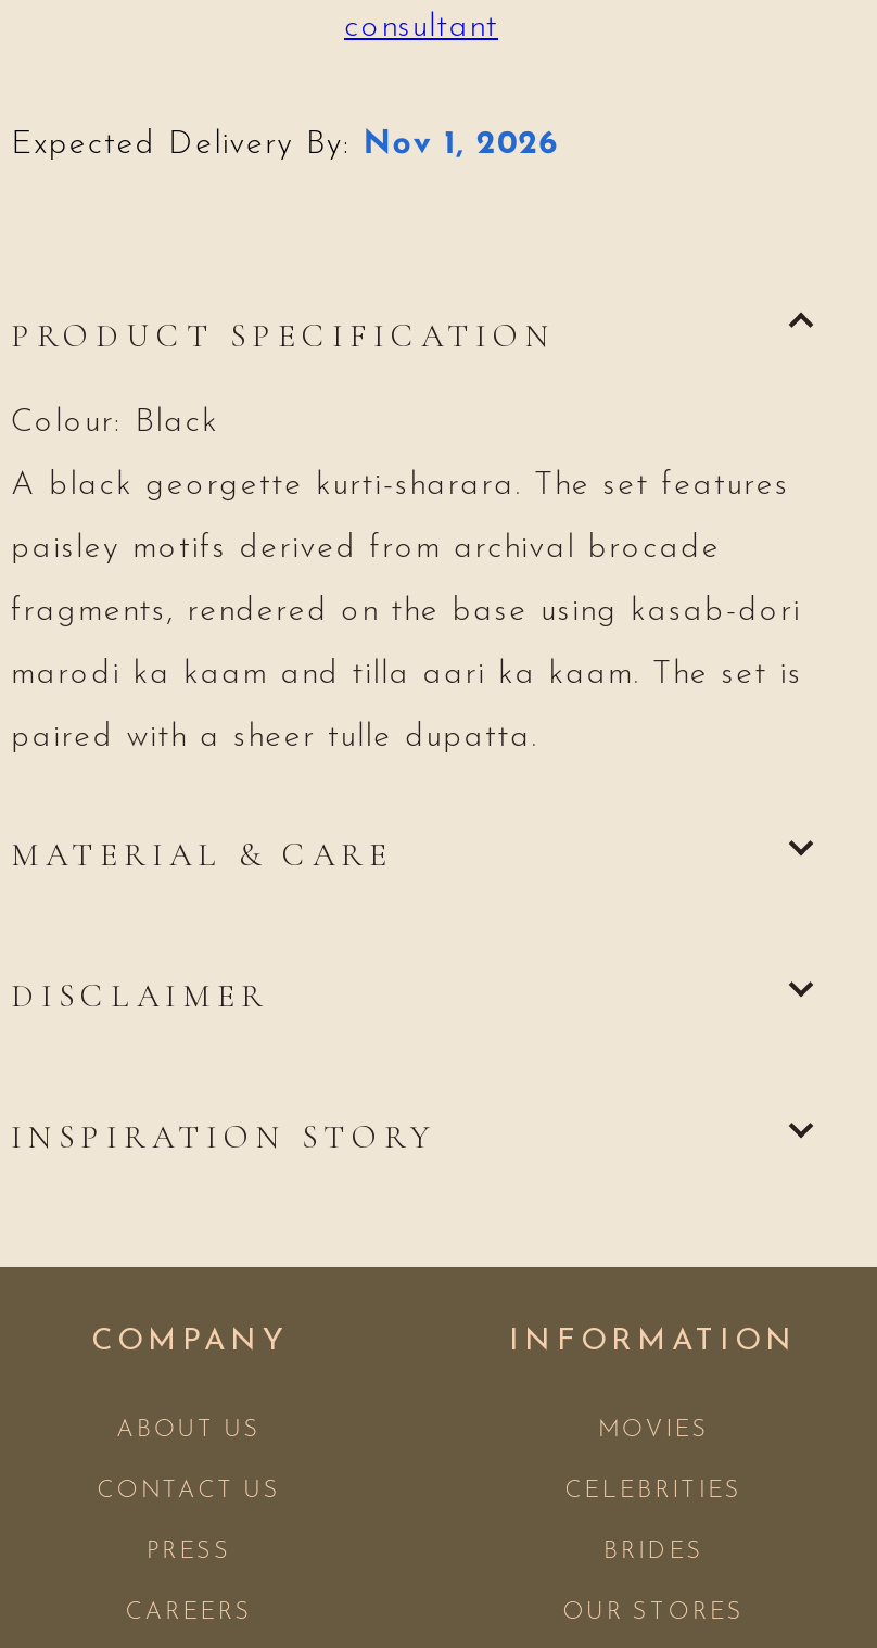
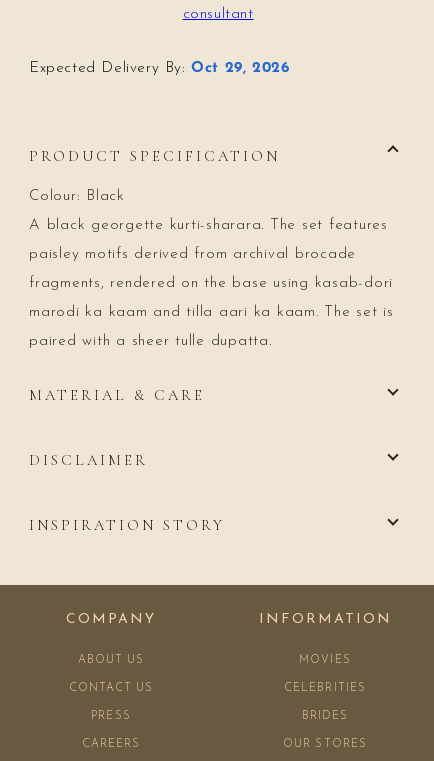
[11,129,557,162] Expected Delivery By: Nov 1, 2026 -> [29,61,289,76] Expected Delivery By: Oct 29, 2026

